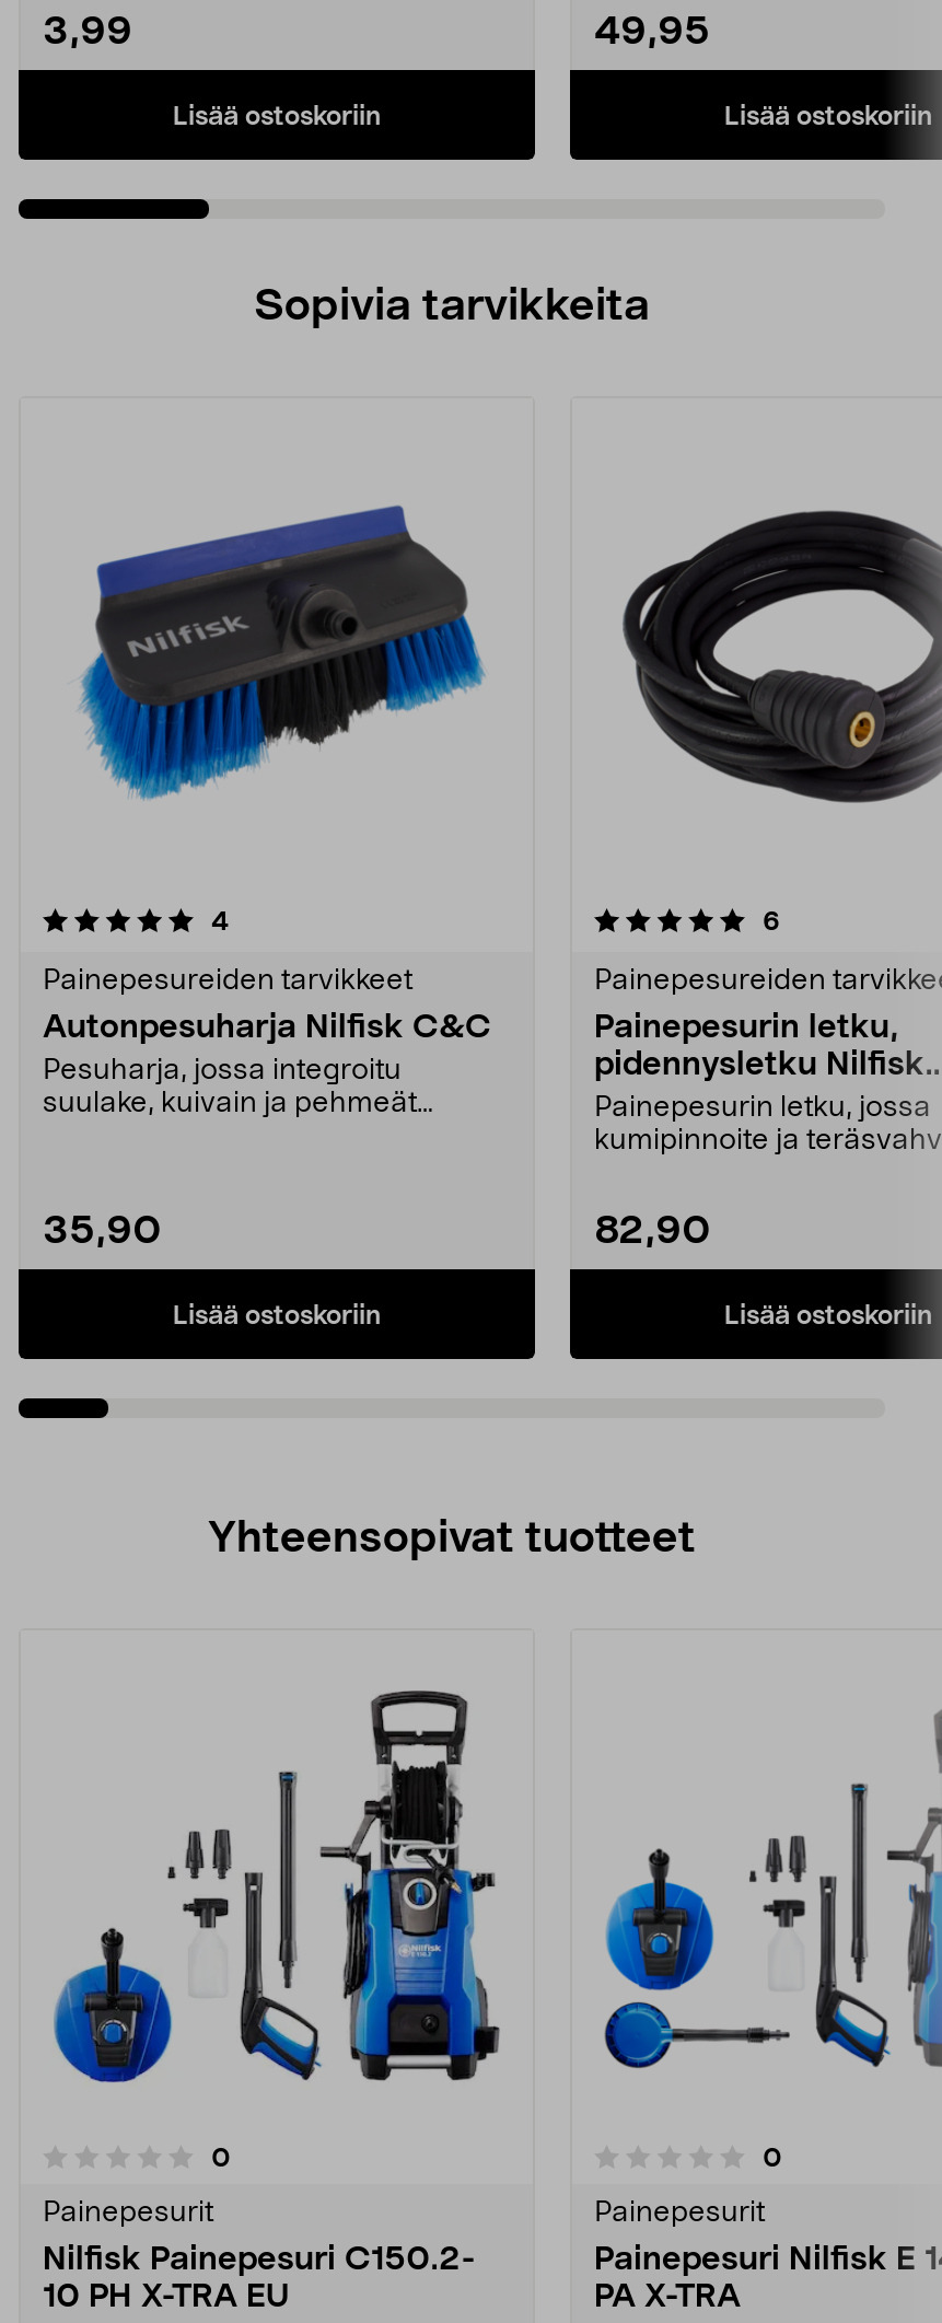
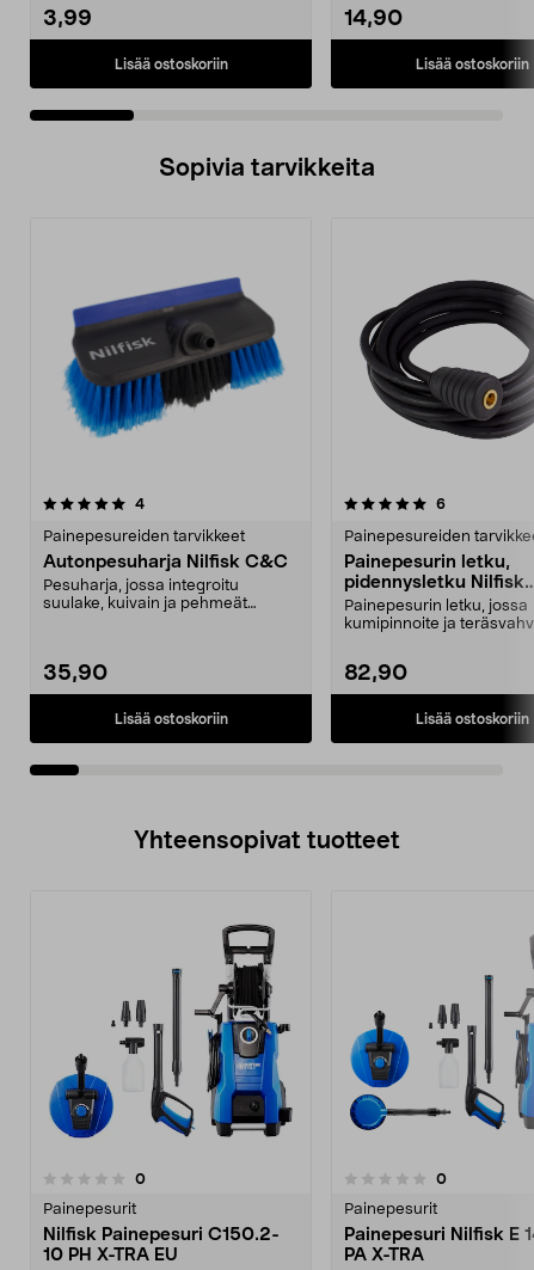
[594,13,710,53] 49,95 -> [344,8,403,30] 14,90

